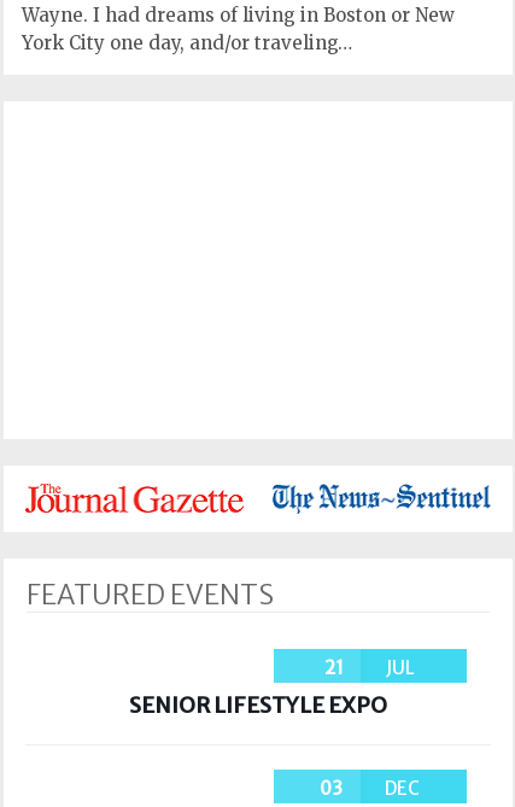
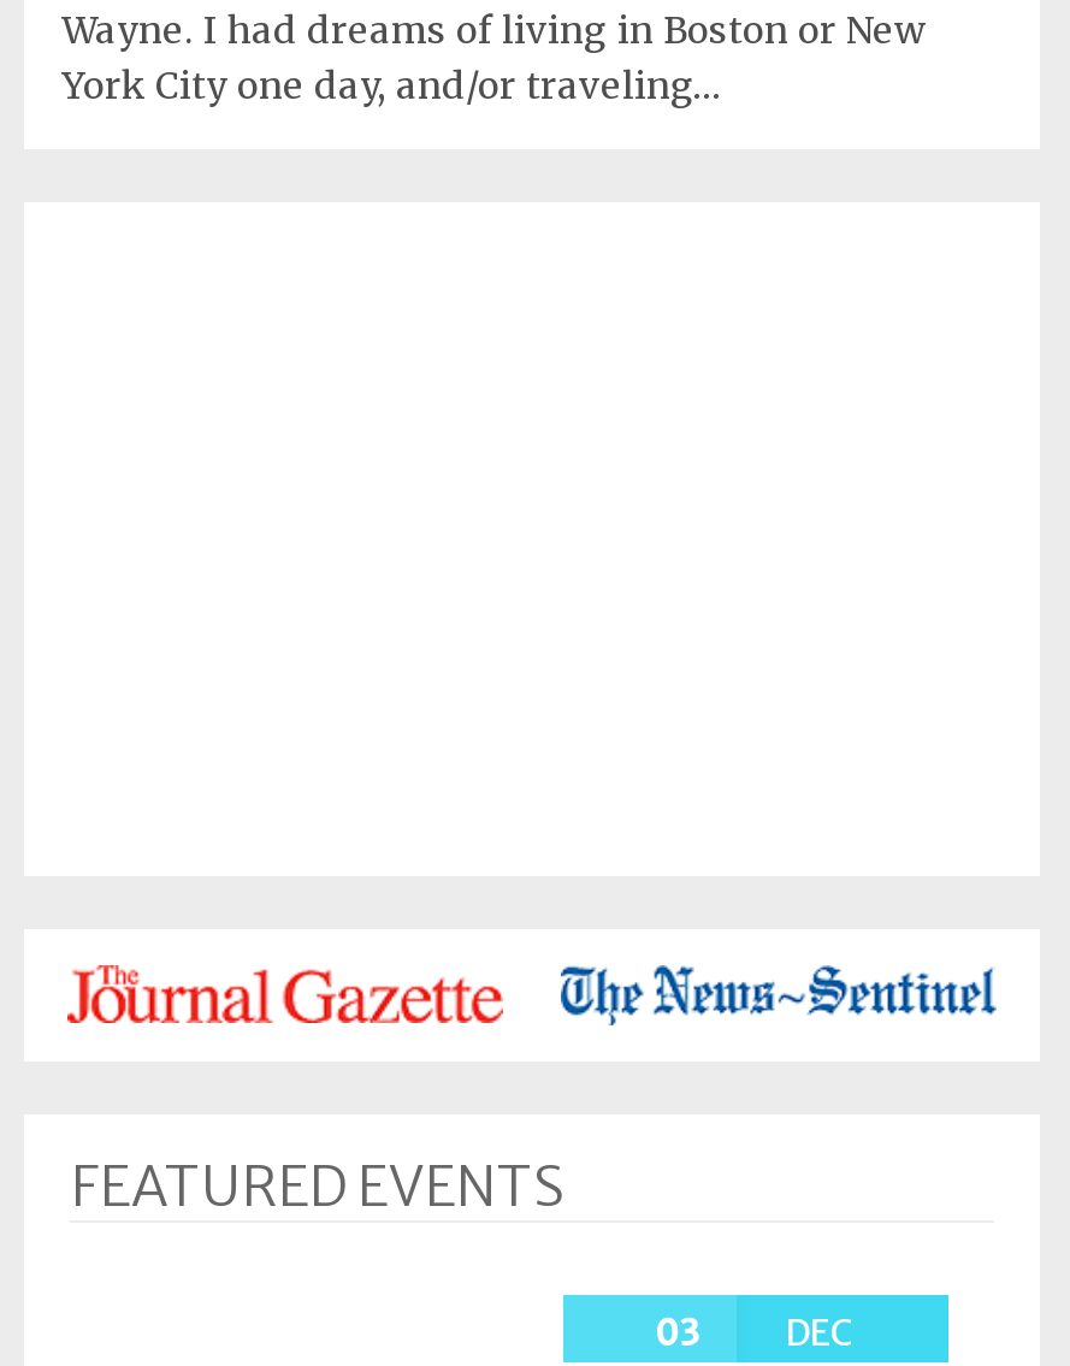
[129,657,415,719] 21 | JUL | SENIOR LIFESTYLE EXPO -> none

